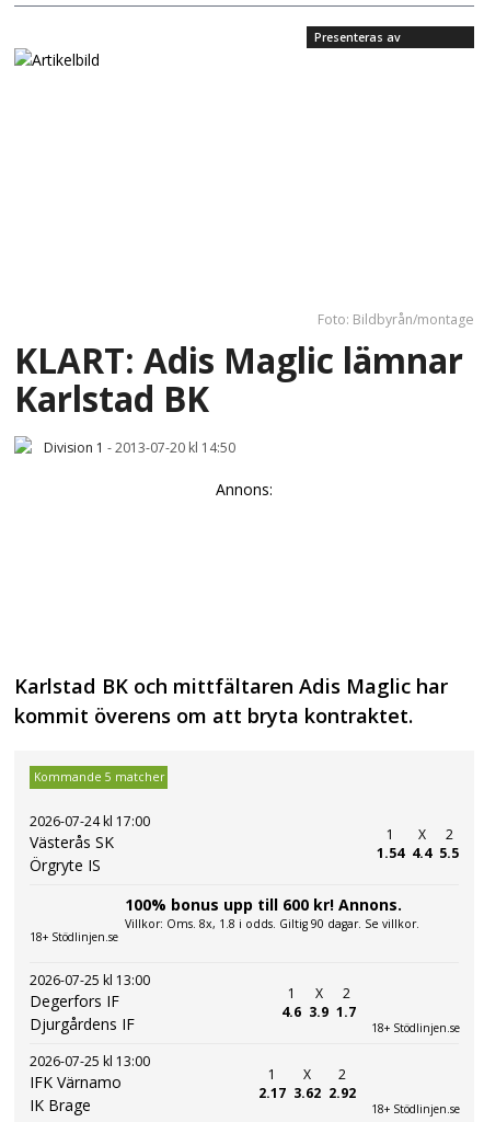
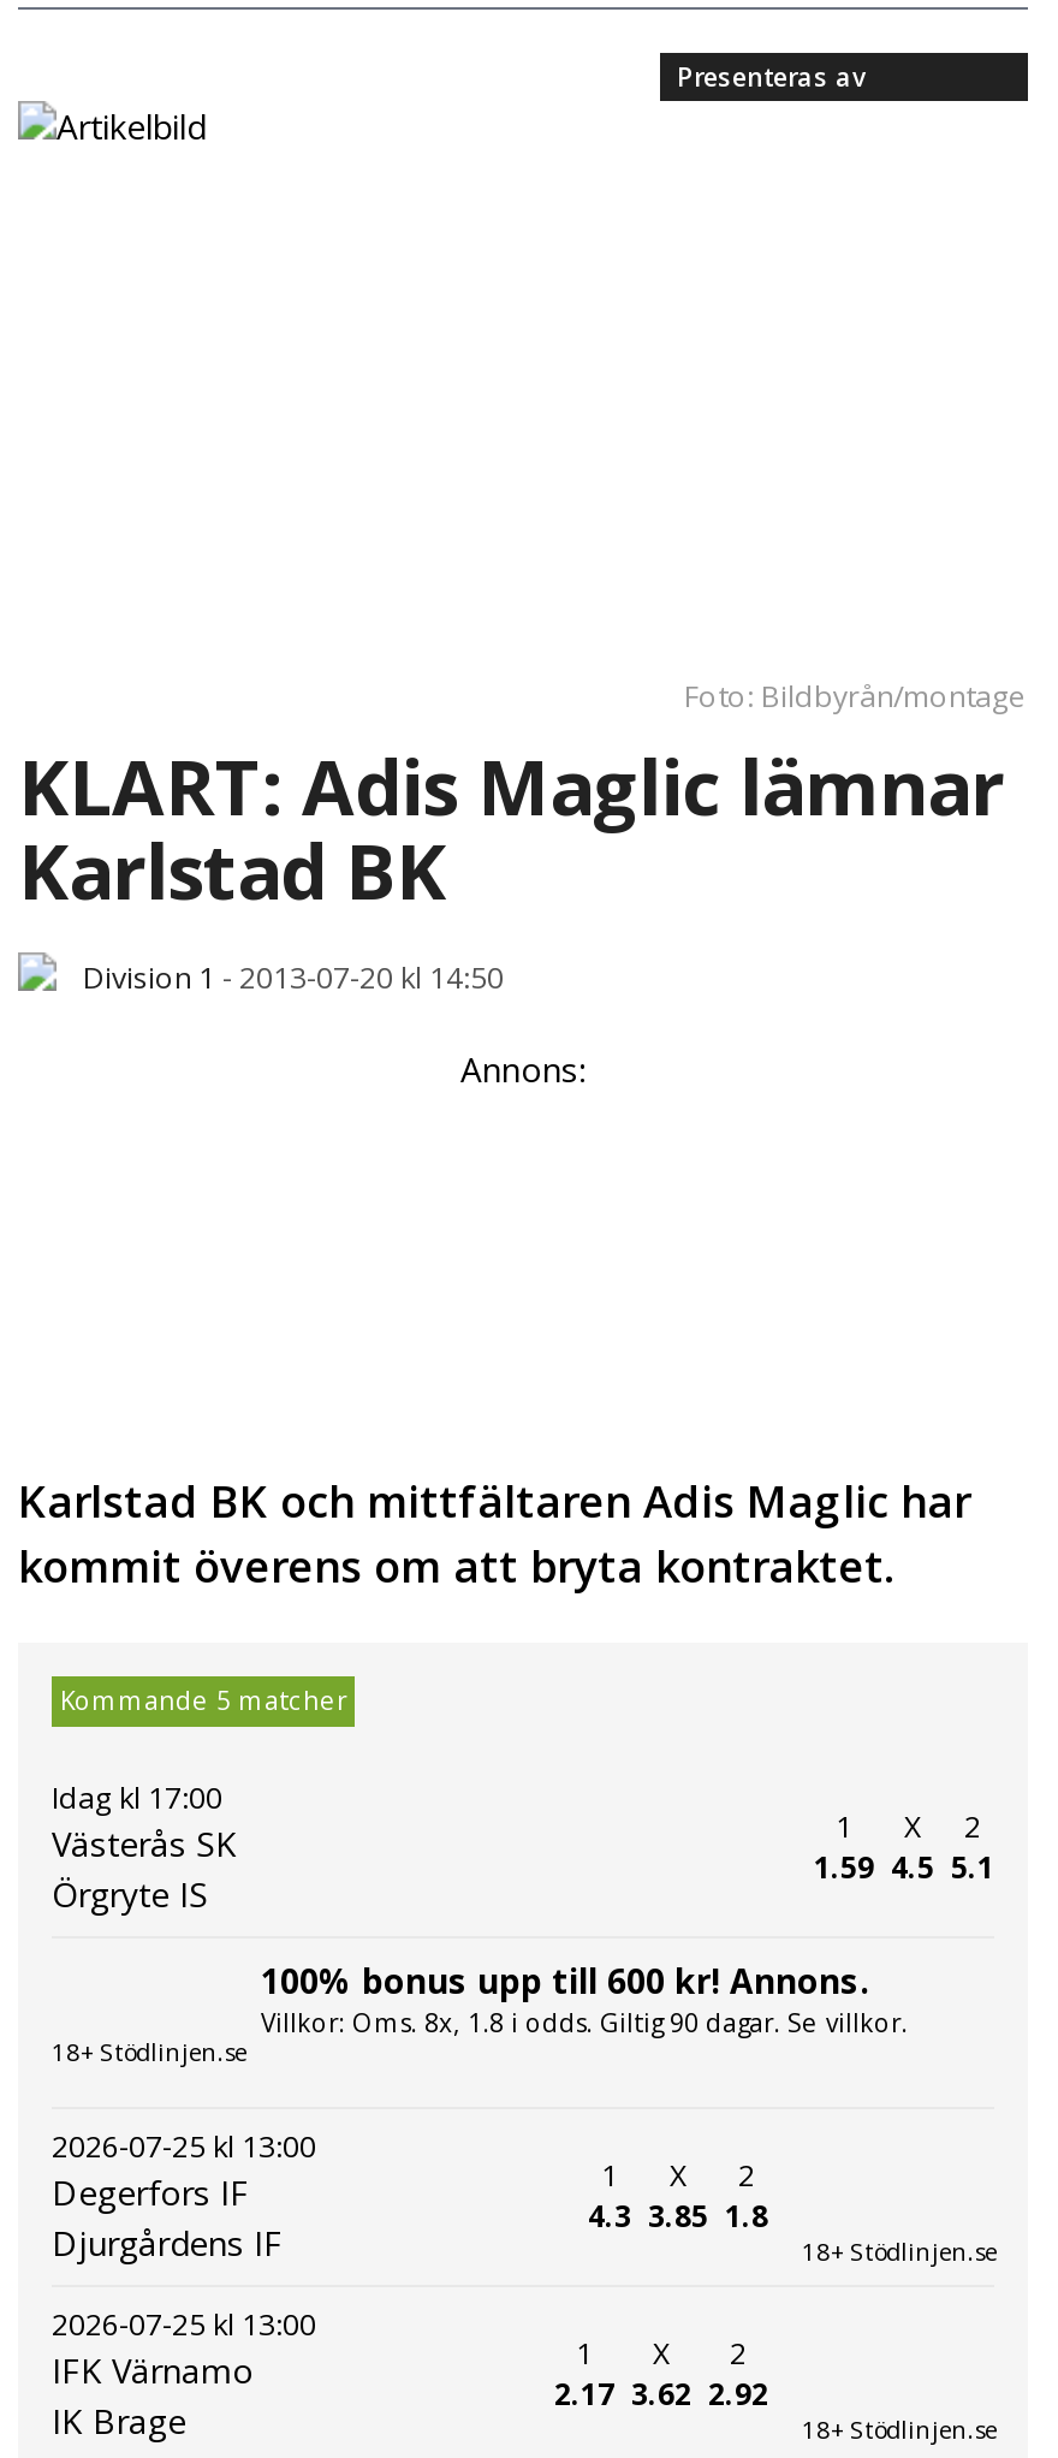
[30,812,150,830] 2026-07-24 kl 17:00 -> [52,1777,222,1818] Idag kl 17:00
[377,844,404,863] 1.54 -> [814,1848,874,1888] 1.59
[412,844,431,863] 4.4 -> [891,1848,934,1888] 4.5
[439,844,459,863] 5.5 -> [951,1848,994,1888] 5.1
[281,1003,301,1021] 4.6 -> [588,2196,631,2237] 4.3
[309,1003,329,1021] 3.9 -> [648,2196,708,2237] 3.85
[336,1003,356,1021] 1.7 -> [725,2196,768,2237] 1.8

